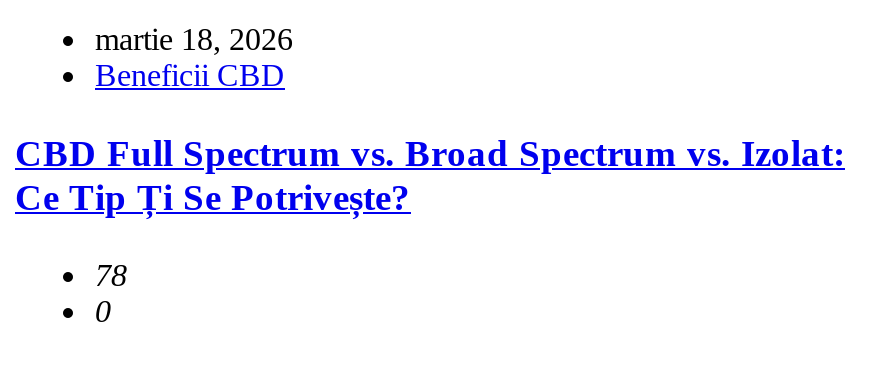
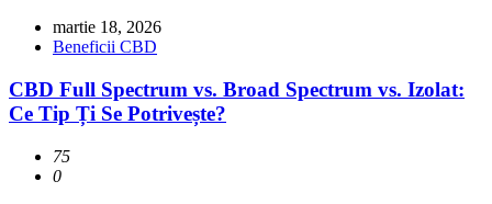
[95,258,127,292] 78 -> [53,147,70,166] 75

